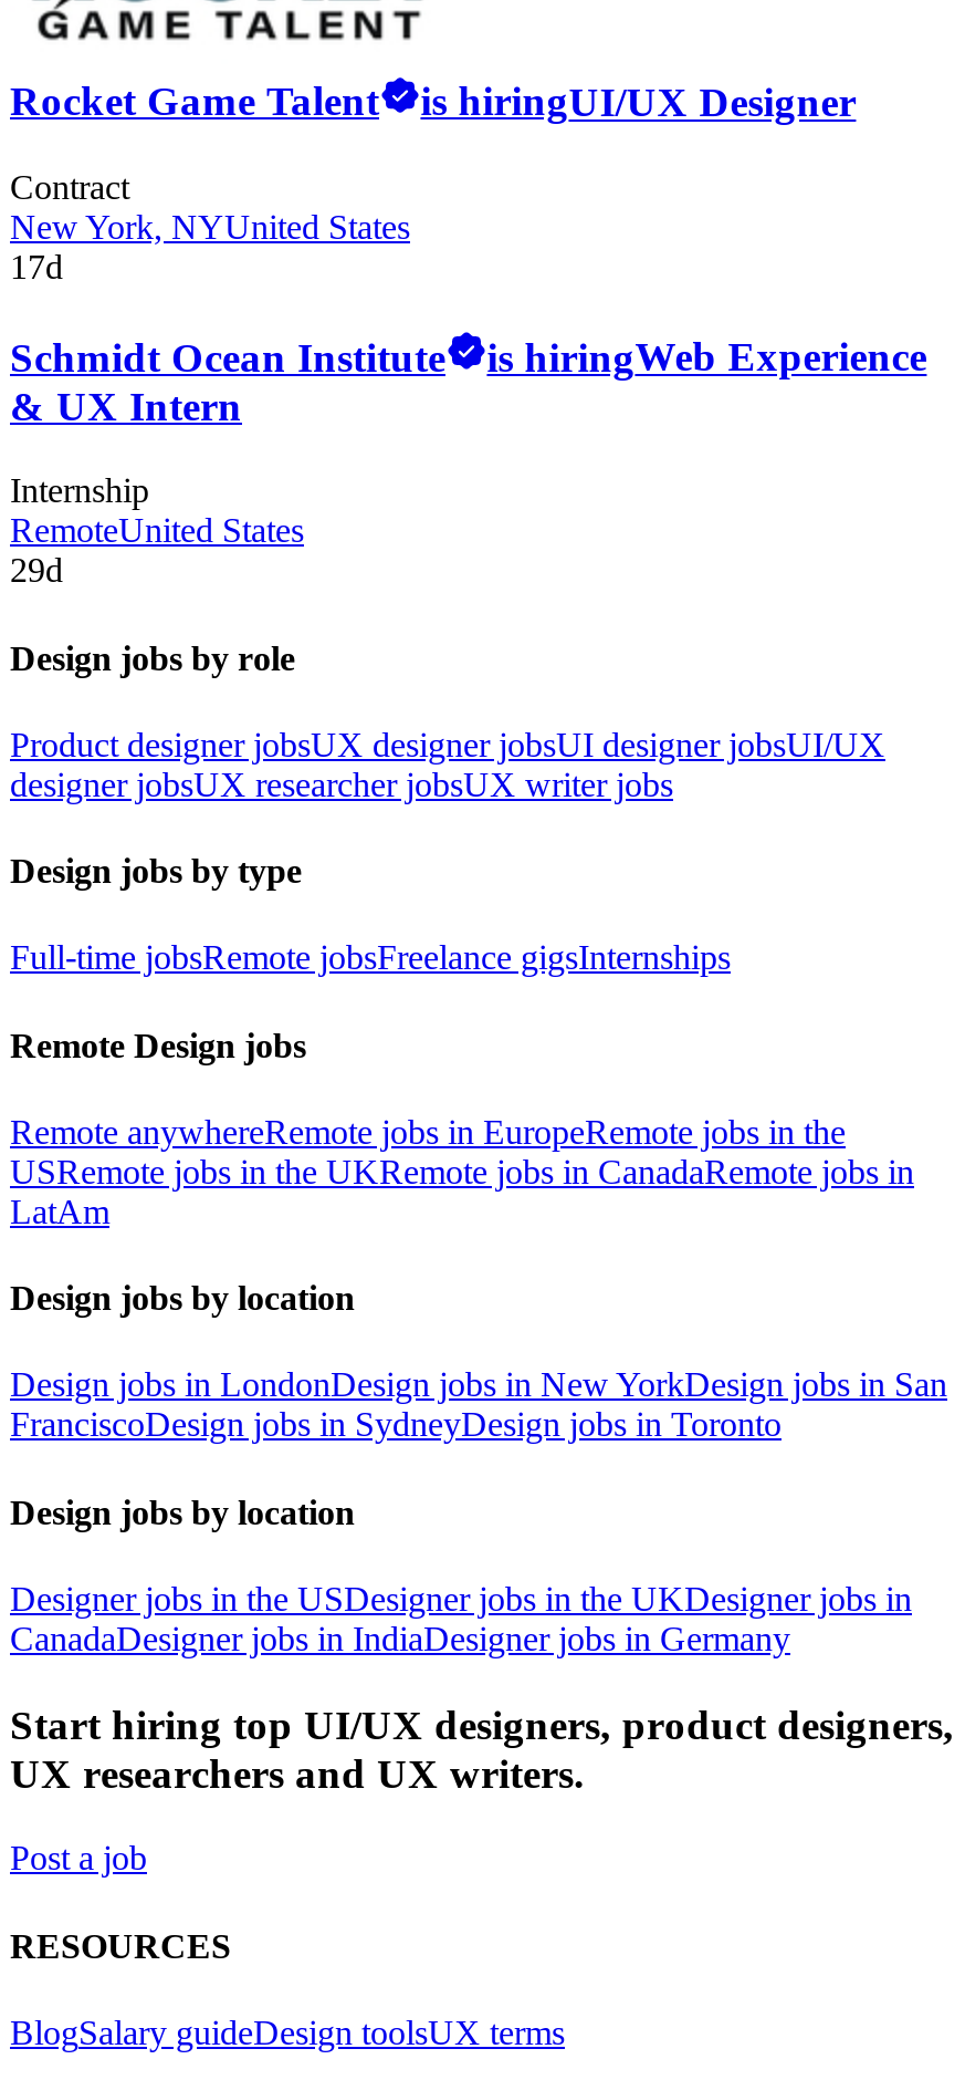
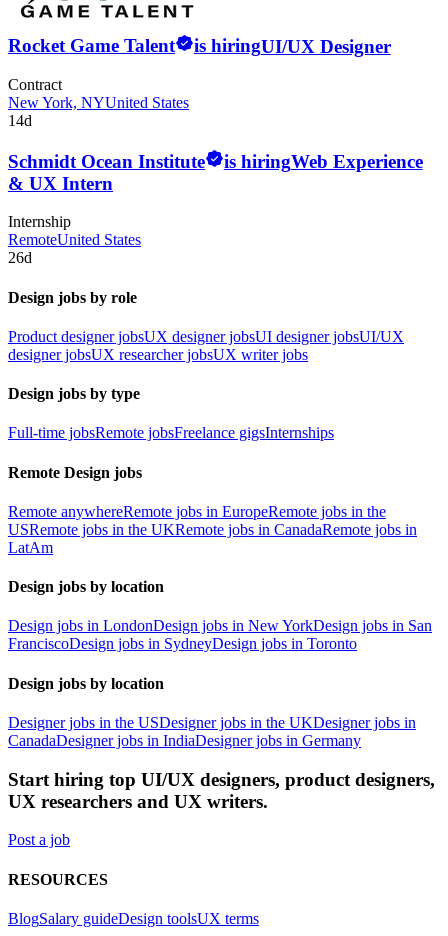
[10,248,63,286] 17d -> [8,112,32,129] 14d
[10,552,63,589] 29d -> [8,249,32,266] 26d

